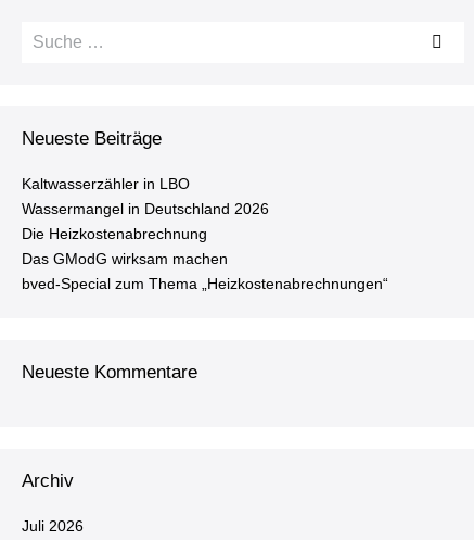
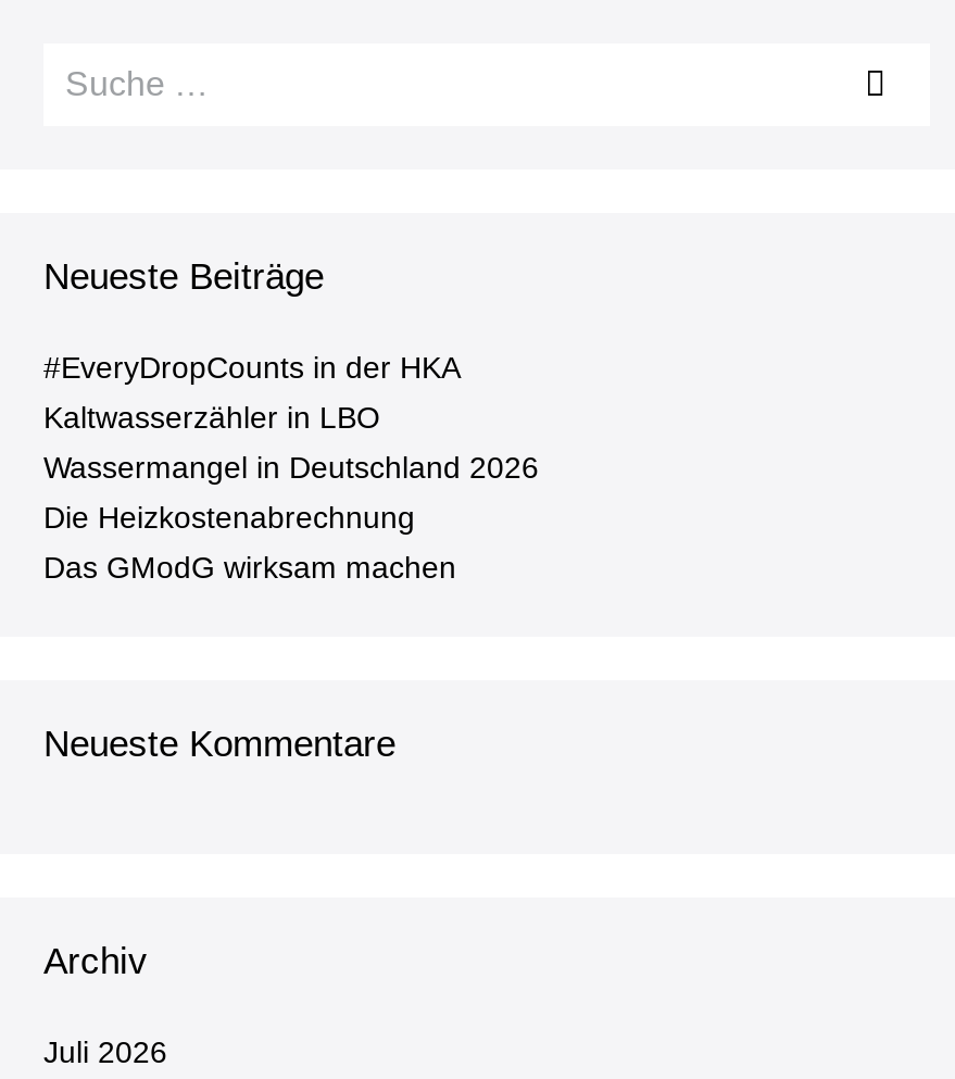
none -> [43,350,461,385] #EveryDropCounts in der HKA
moved [22,175,269,267] -> [43,400,539,585]: Kaltwasserzähler in LBO | Wassermangel in Deutschland 2026 | Die Heizkostenabrechnung | Das GModG wirksam machen
[22,275,388,292] bved-Special zum Thema „Heizkostenabrechnungen“ -> none

